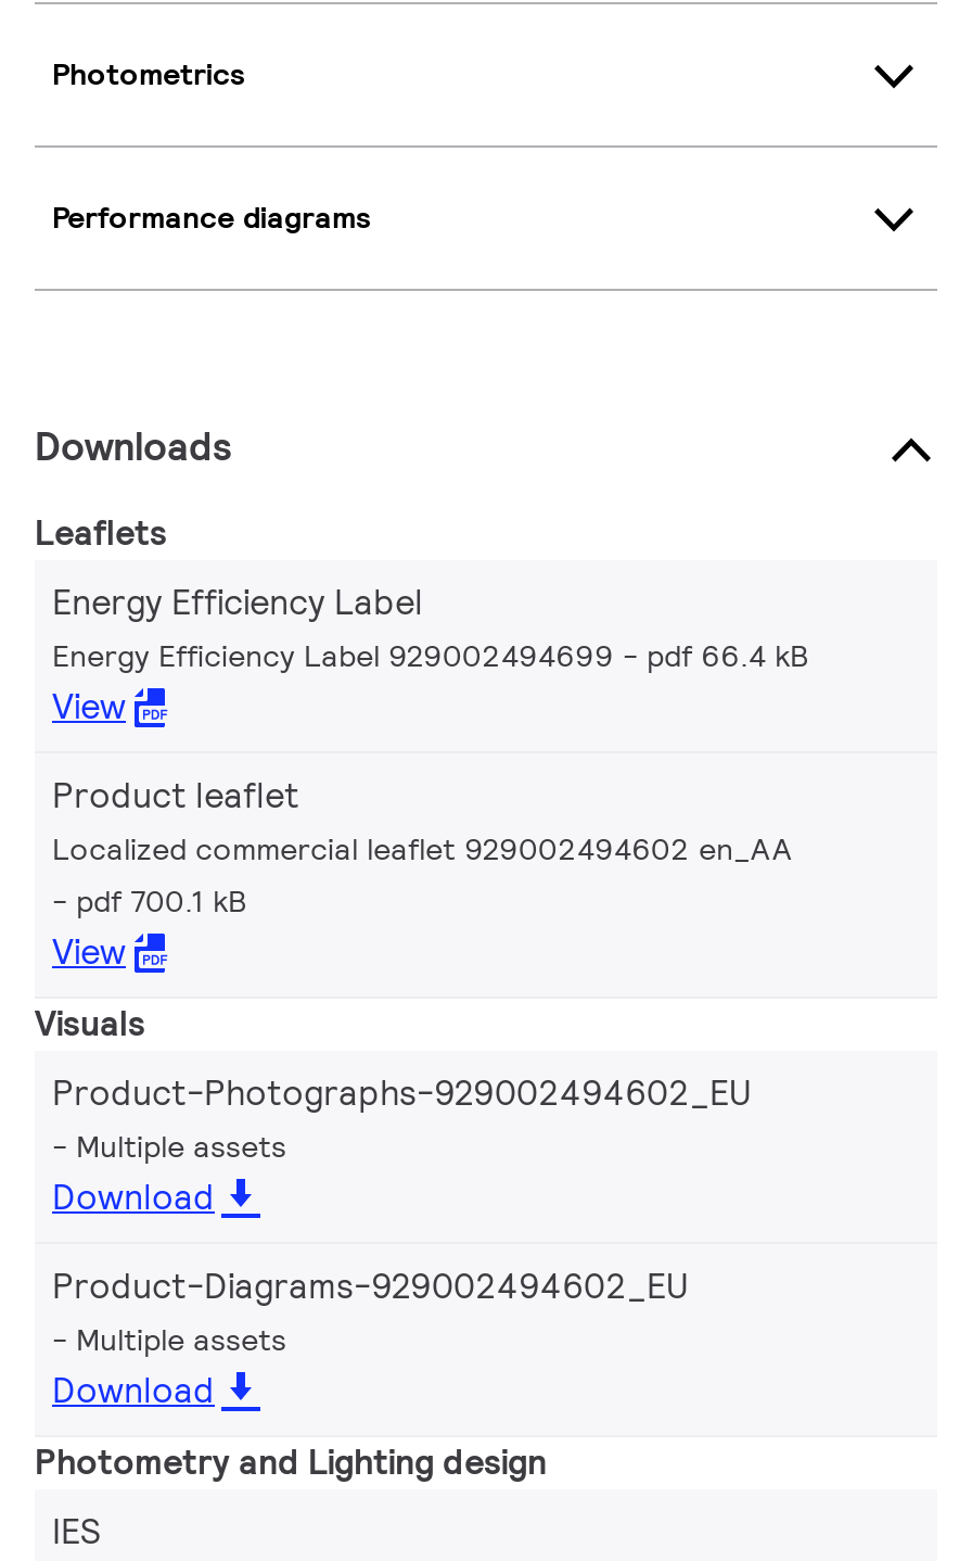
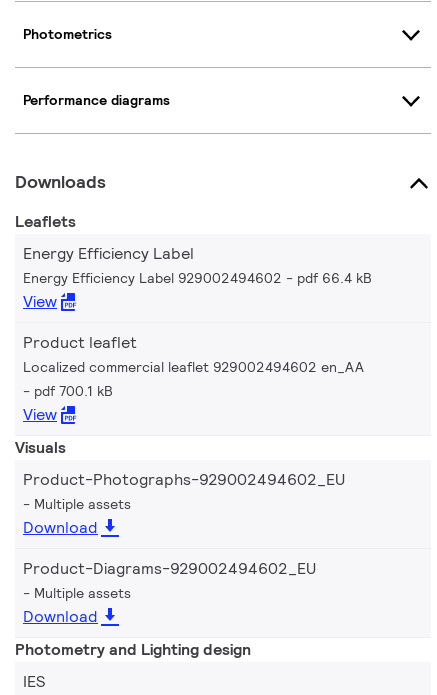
[52,636,614,675] Energy Efficiency Label 929002494699 -> [23,269,282,287] Energy Efficiency Label 929002494602

